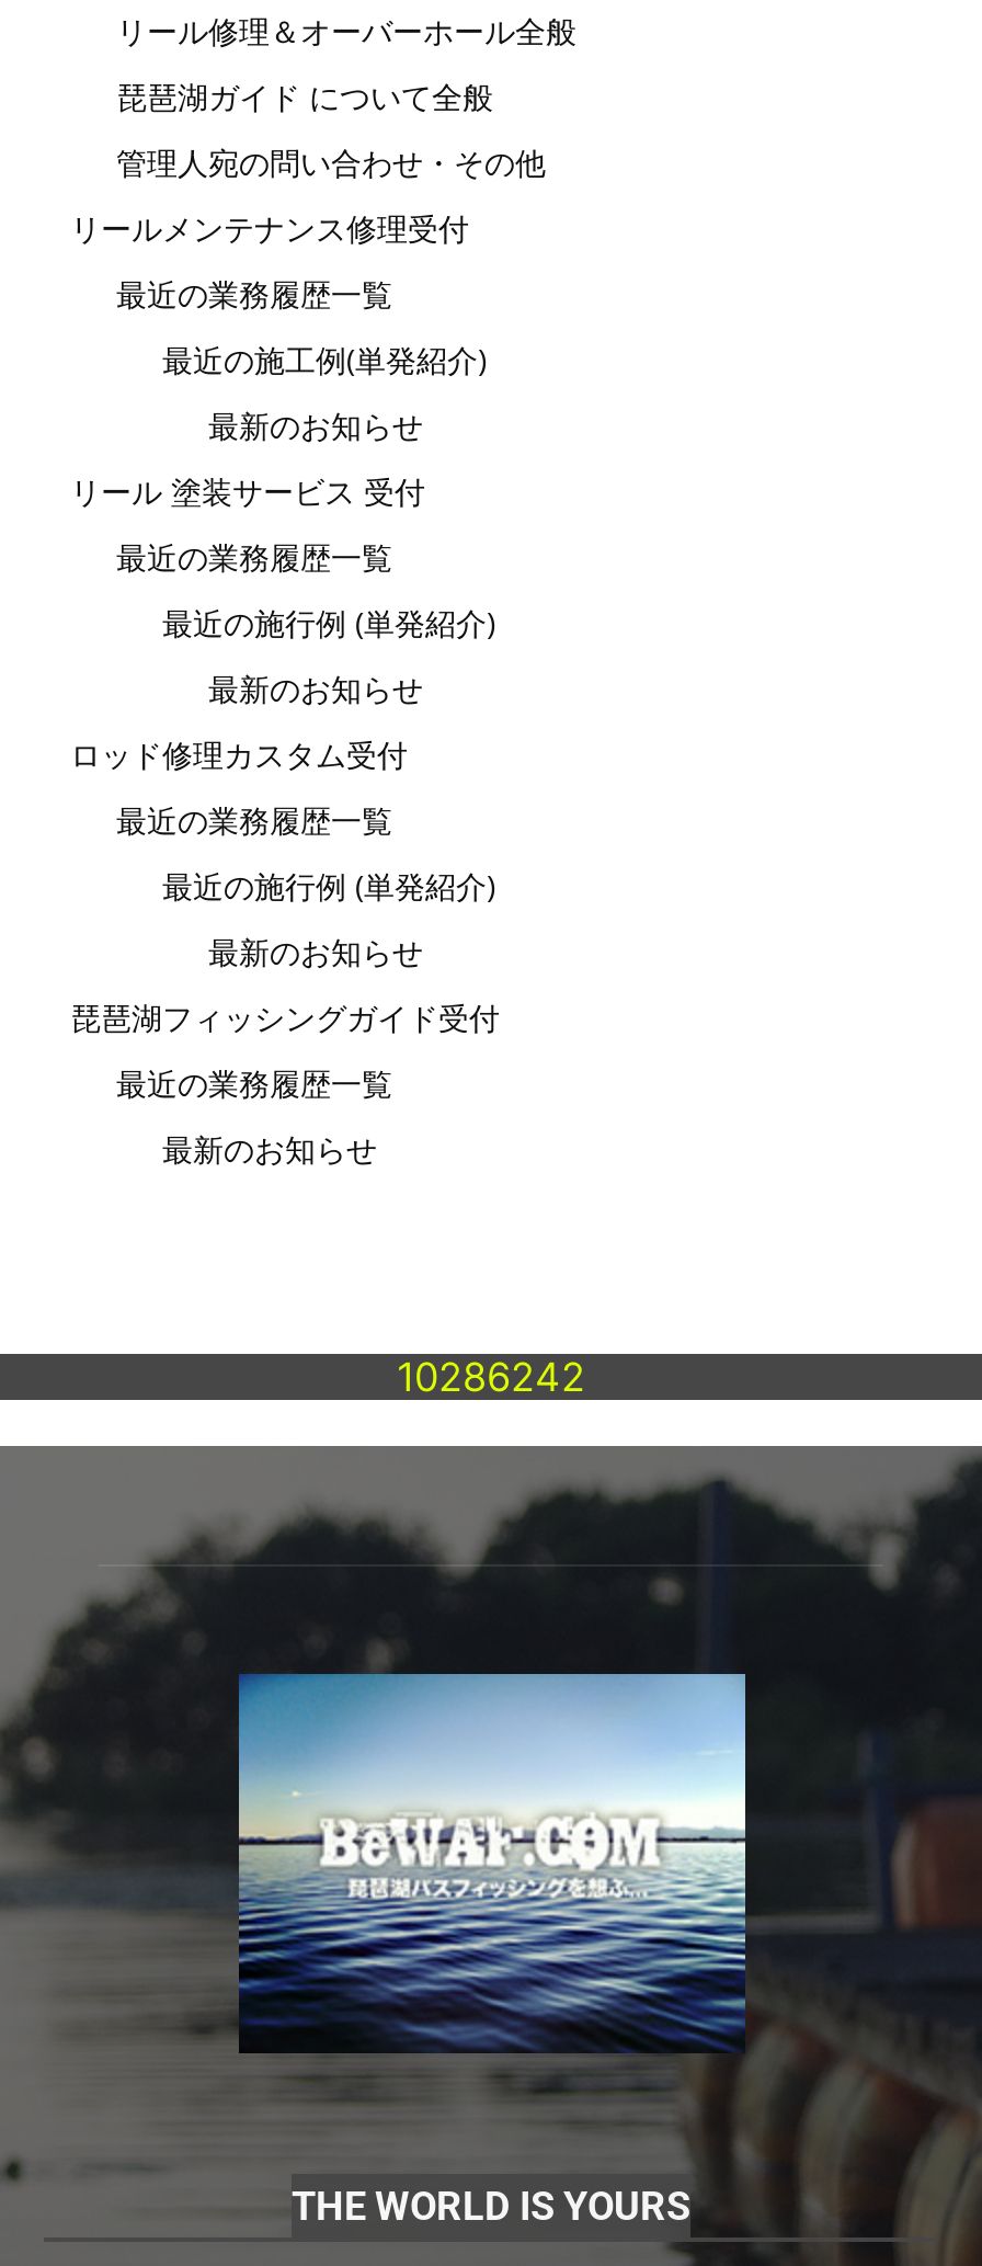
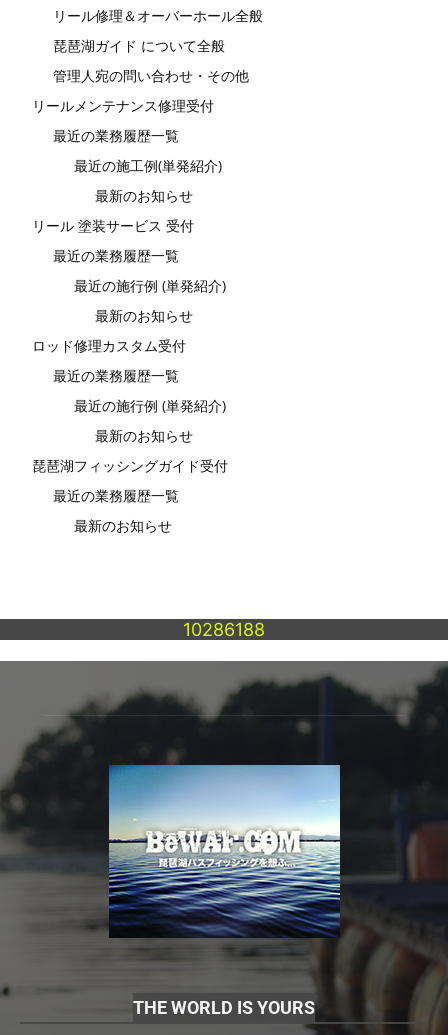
[397,1354,585,1400] 10286242 -> [183,619,265,640] 10286188

